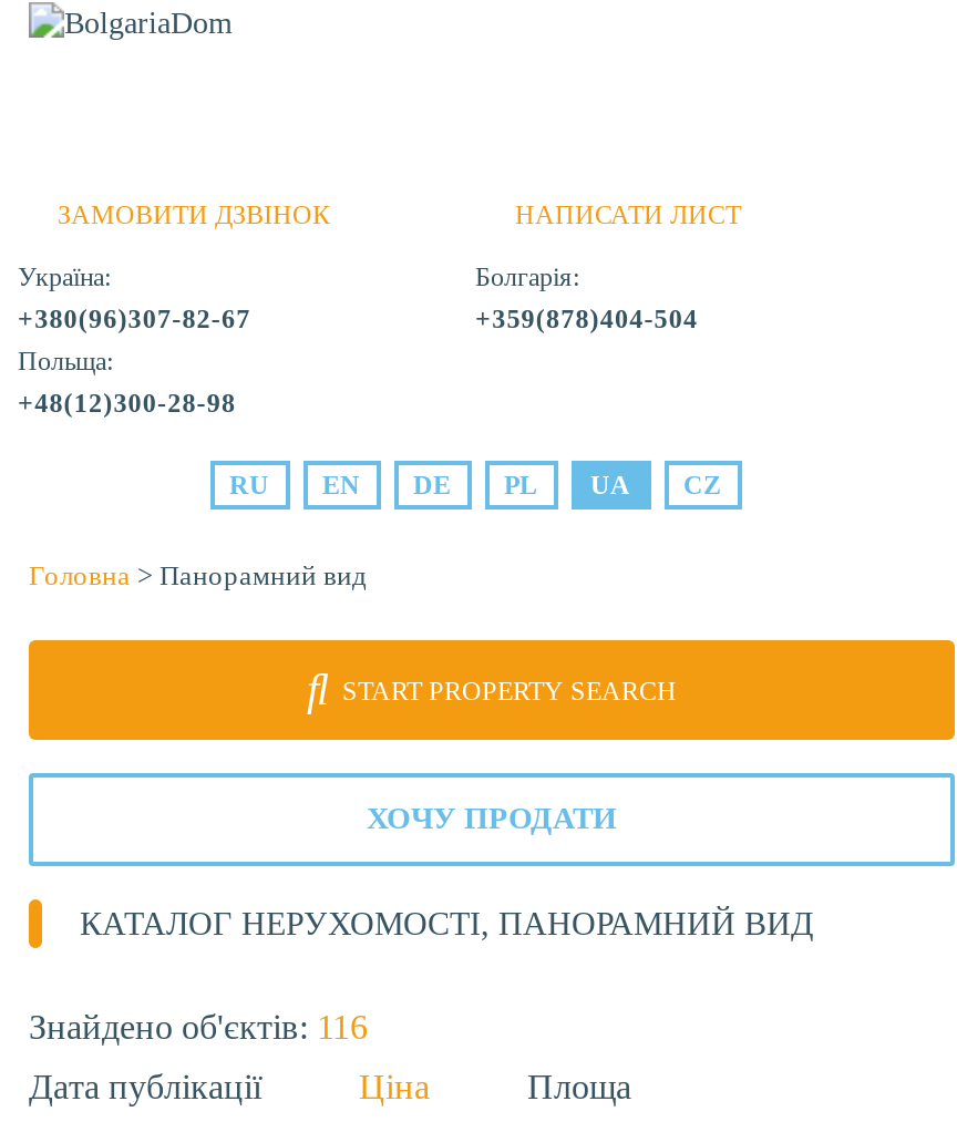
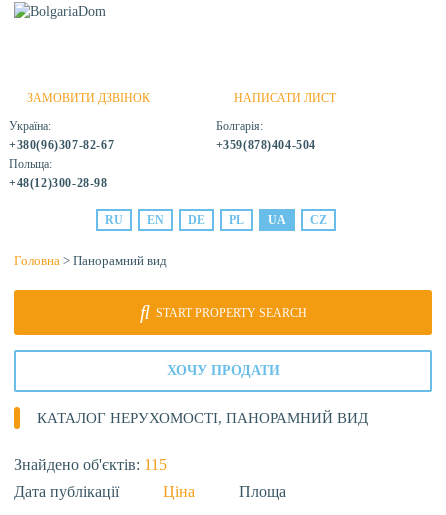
[29,1008,368,1046] Знайдено об'єктів: 116 -> [14,456,167,473] Знайдено об'єктів: 115

